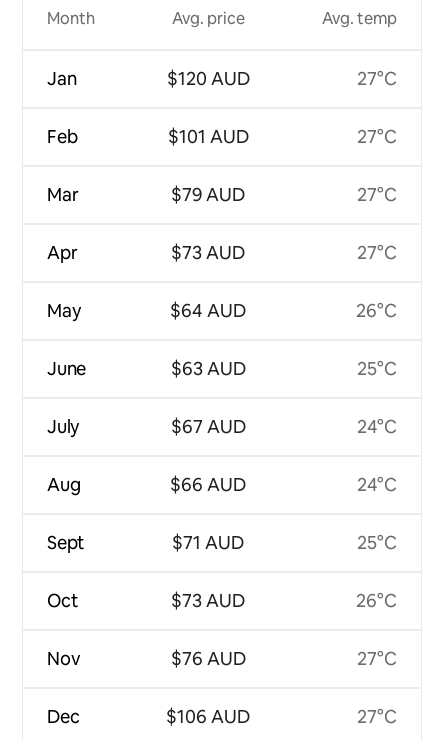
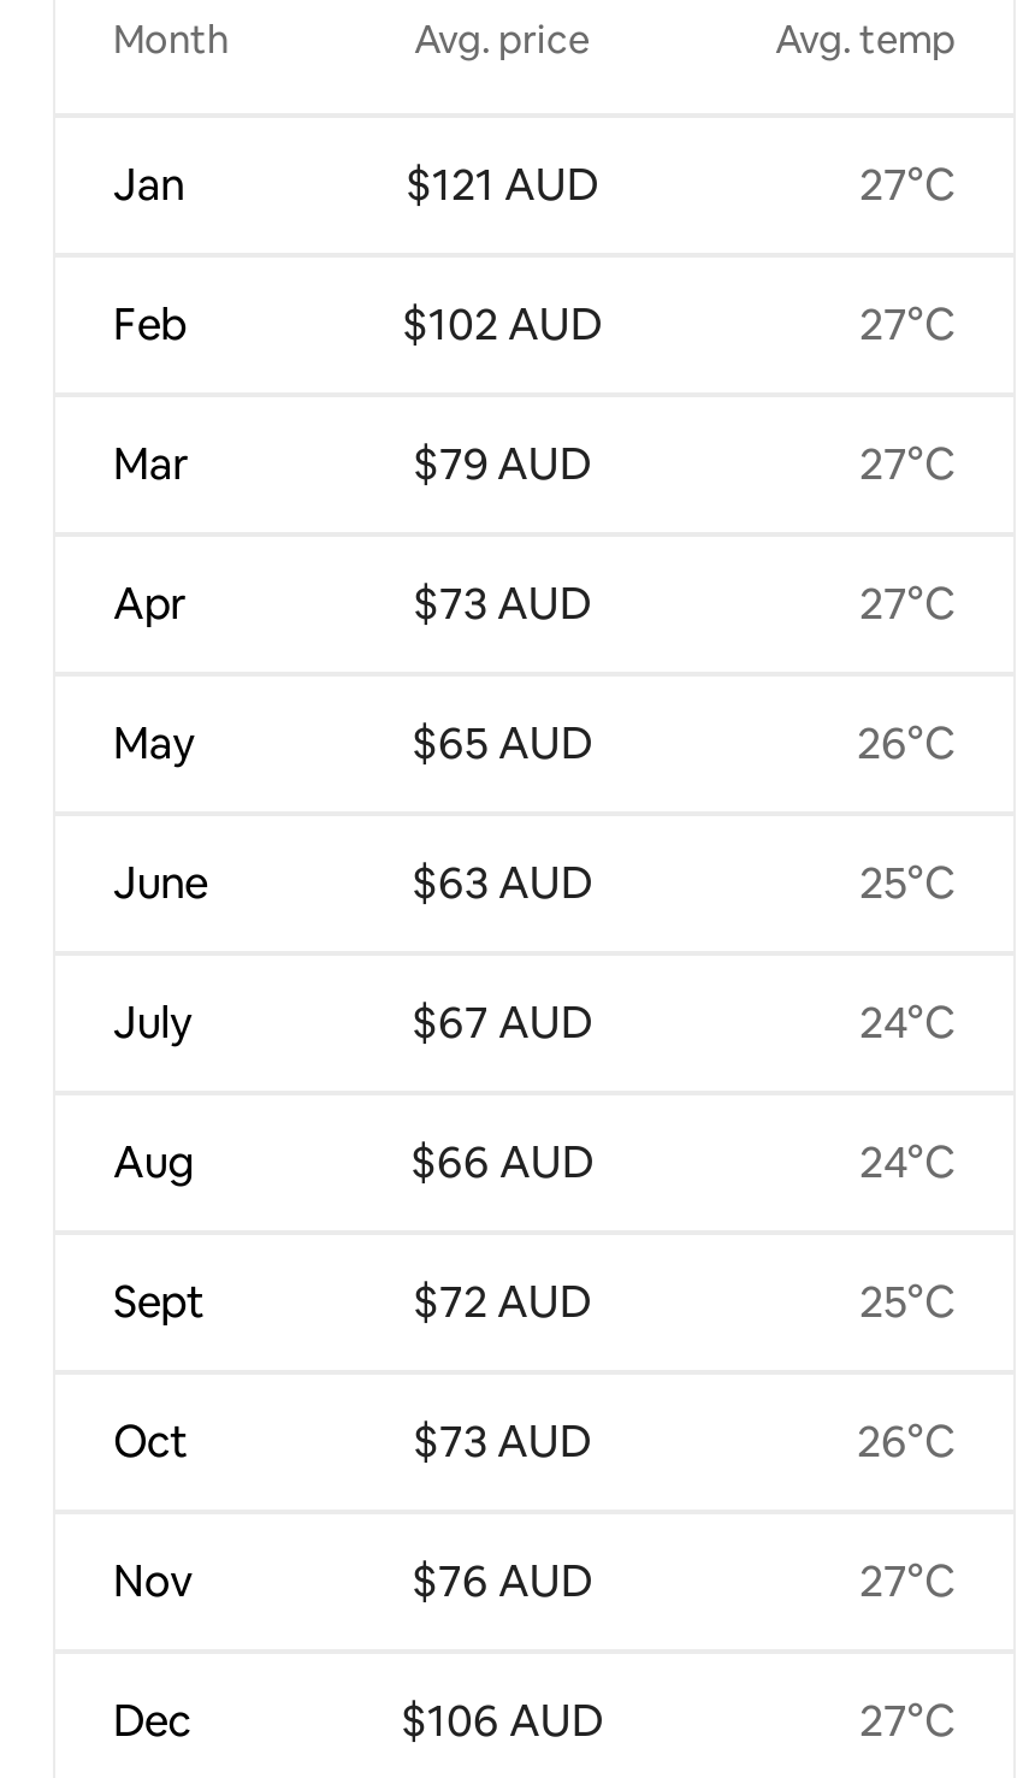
[167,67,250,90] $120 AUD -> [406,157,598,212] $121 AUD
[168,125,249,148] $101 AUD -> [402,297,602,352] $102 AUD
[170,299,246,322] $64 AUD -> [412,716,592,771] $65 AUD
[172,531,244,554] $71 AUD -> [413,1274,591,1329] $72 AUD

